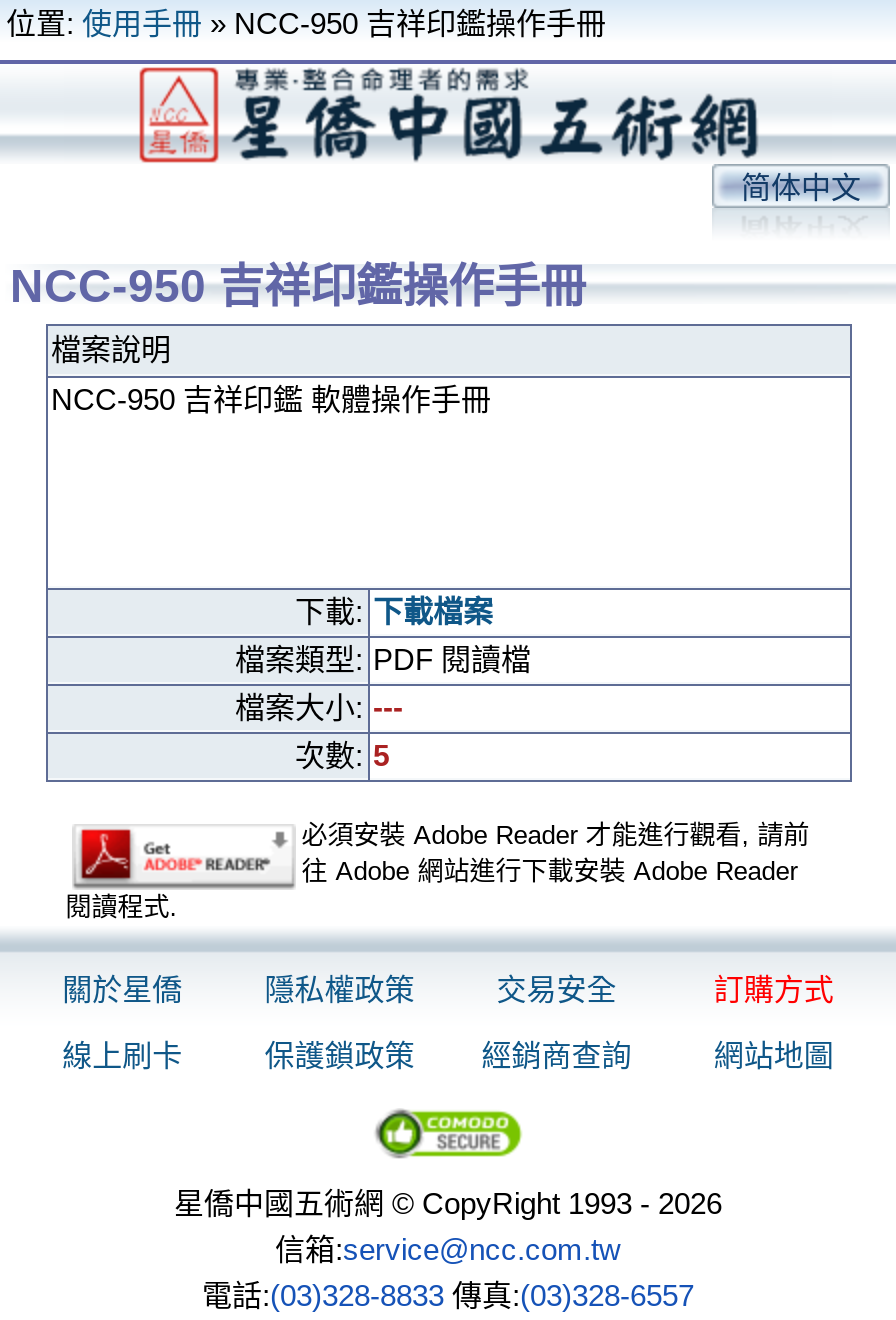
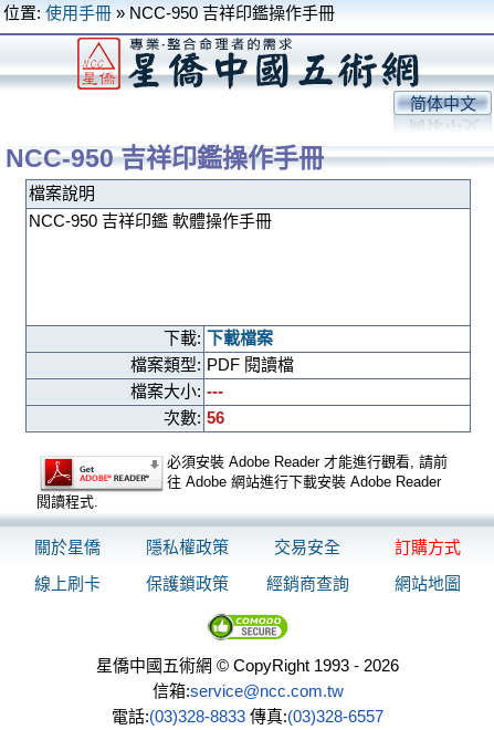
[295,738,389,772] 次數: 5 -> [163,408,224,427] 次數: 56

